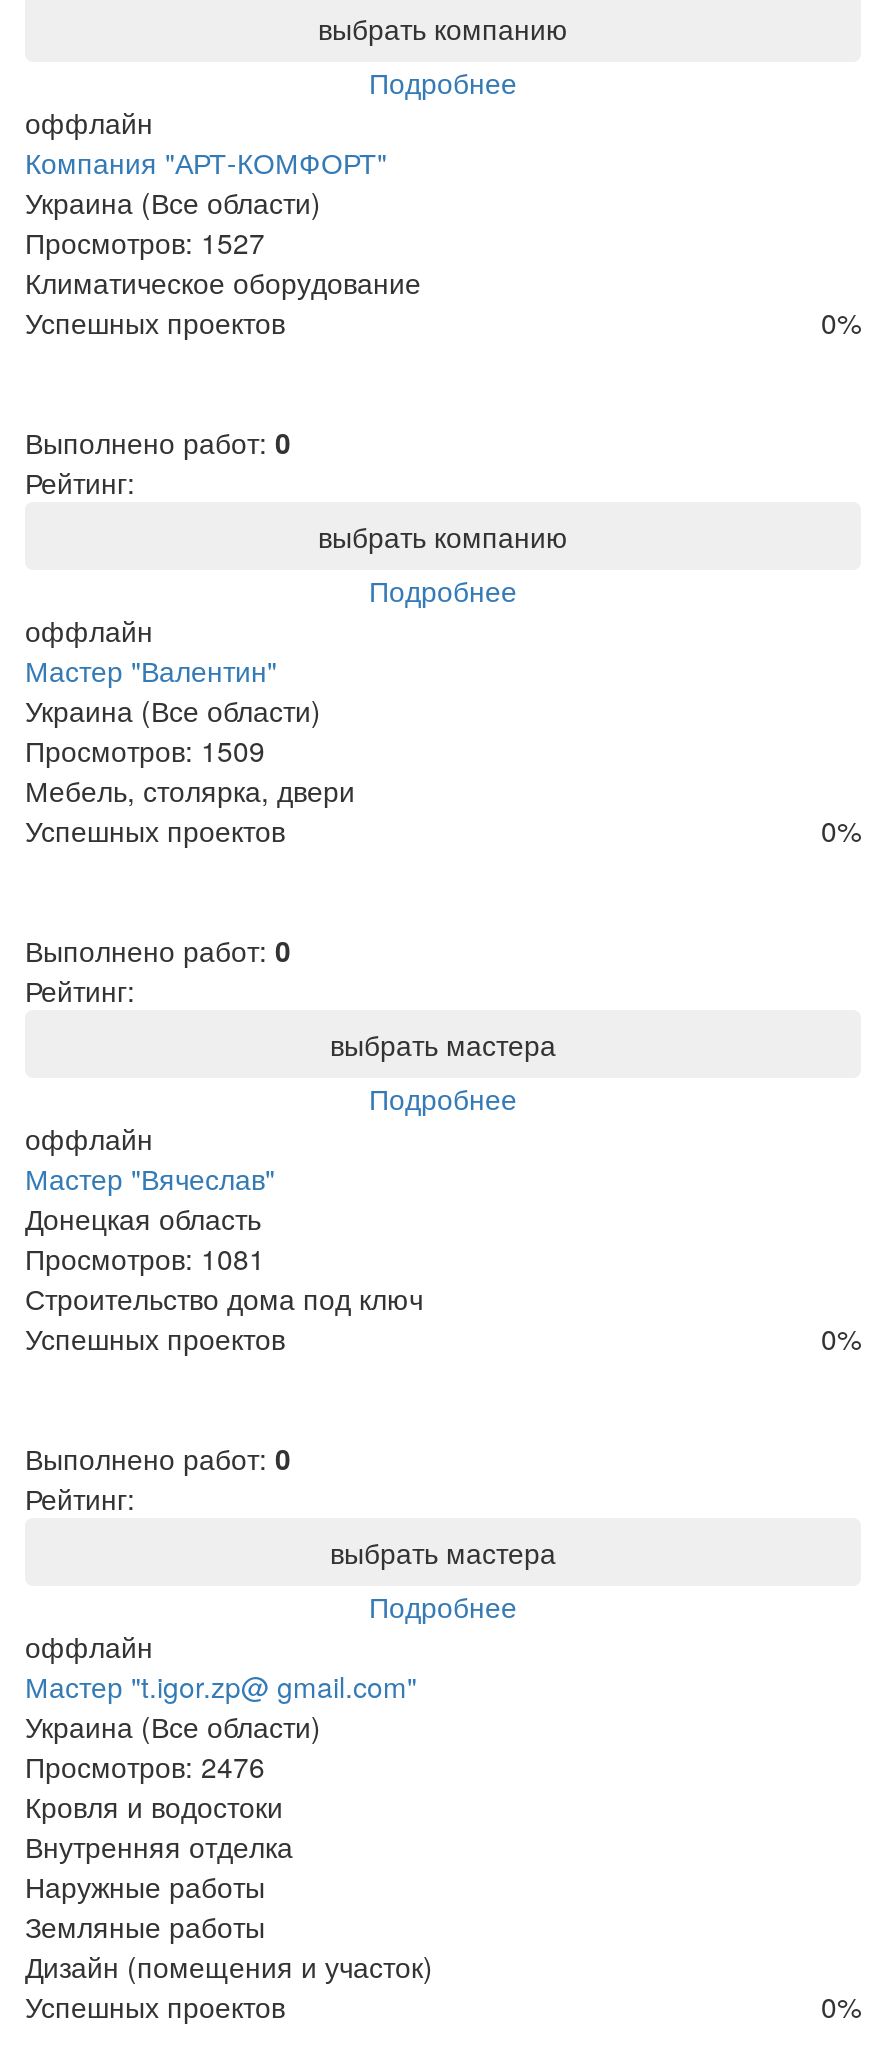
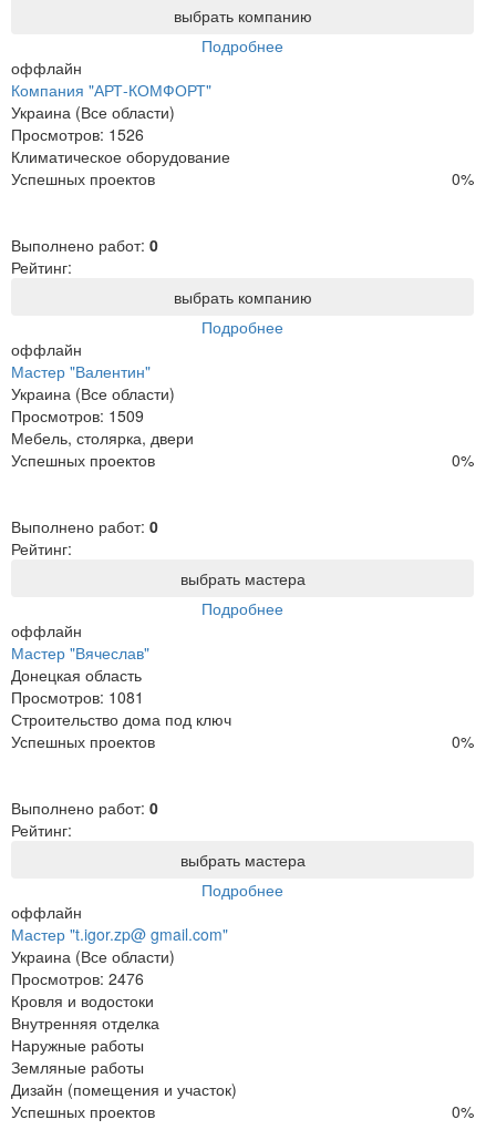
[25,222,265,262] Просмотров: 1527 -> [11,123,144,145] Просмотров: 1526

